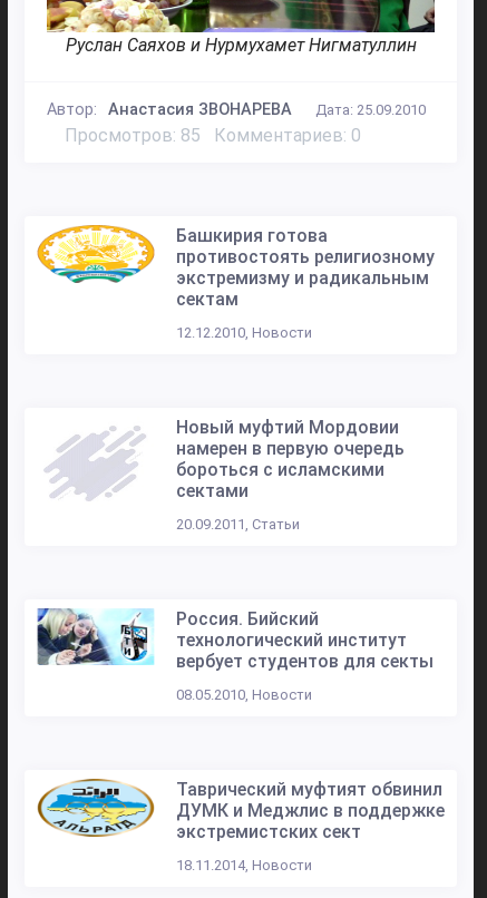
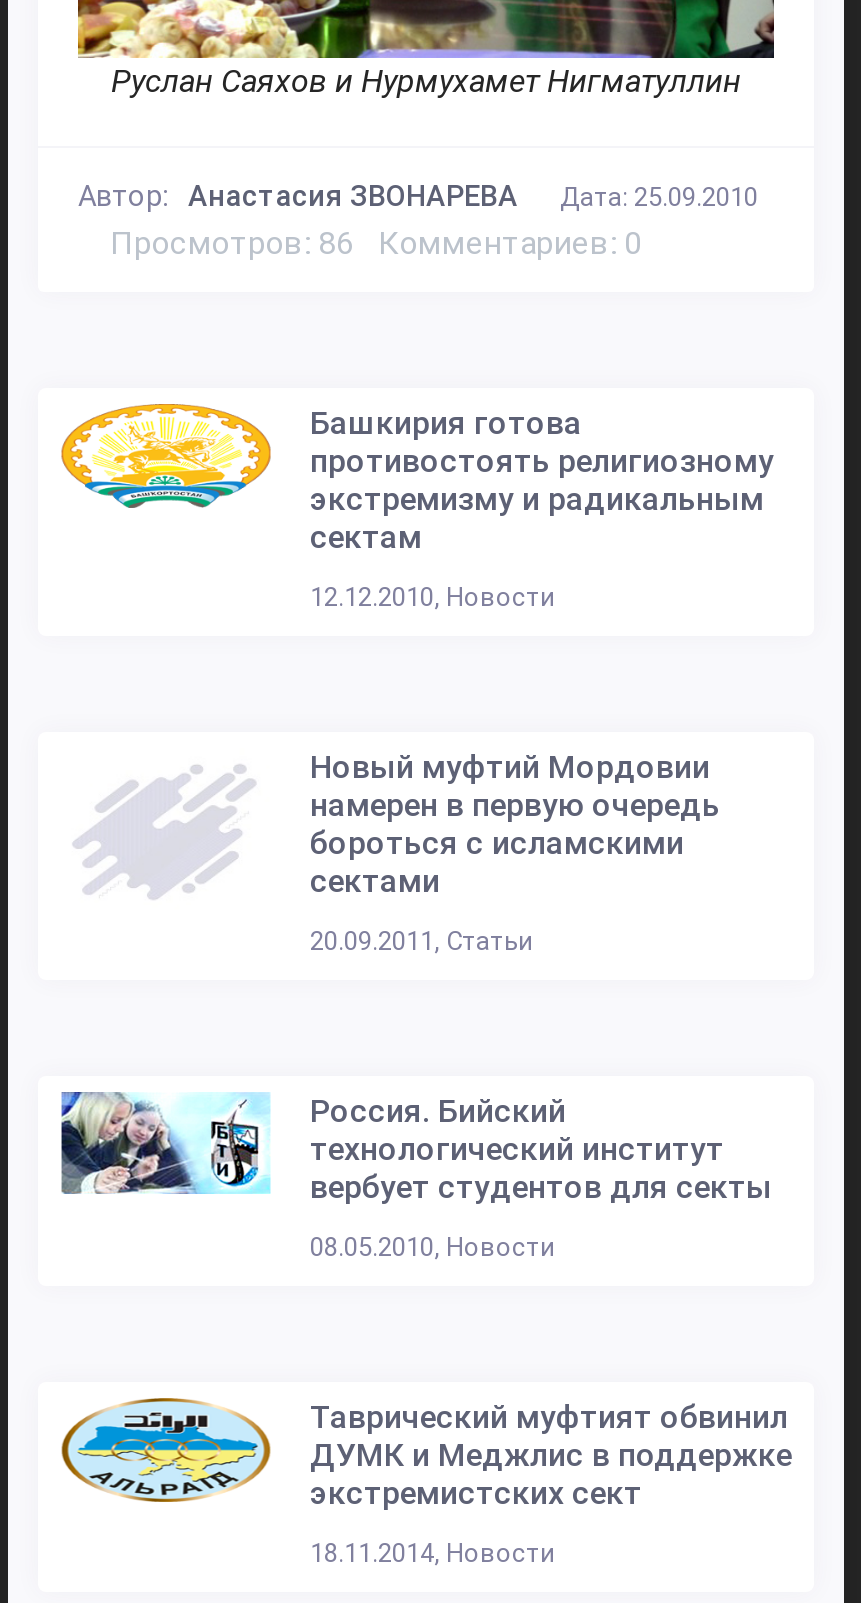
[65,125,361,146] Просмотров: 85 Комментариев: 0 -> [110,224,642,262] Просмотров: 86 Комментариев: 0

